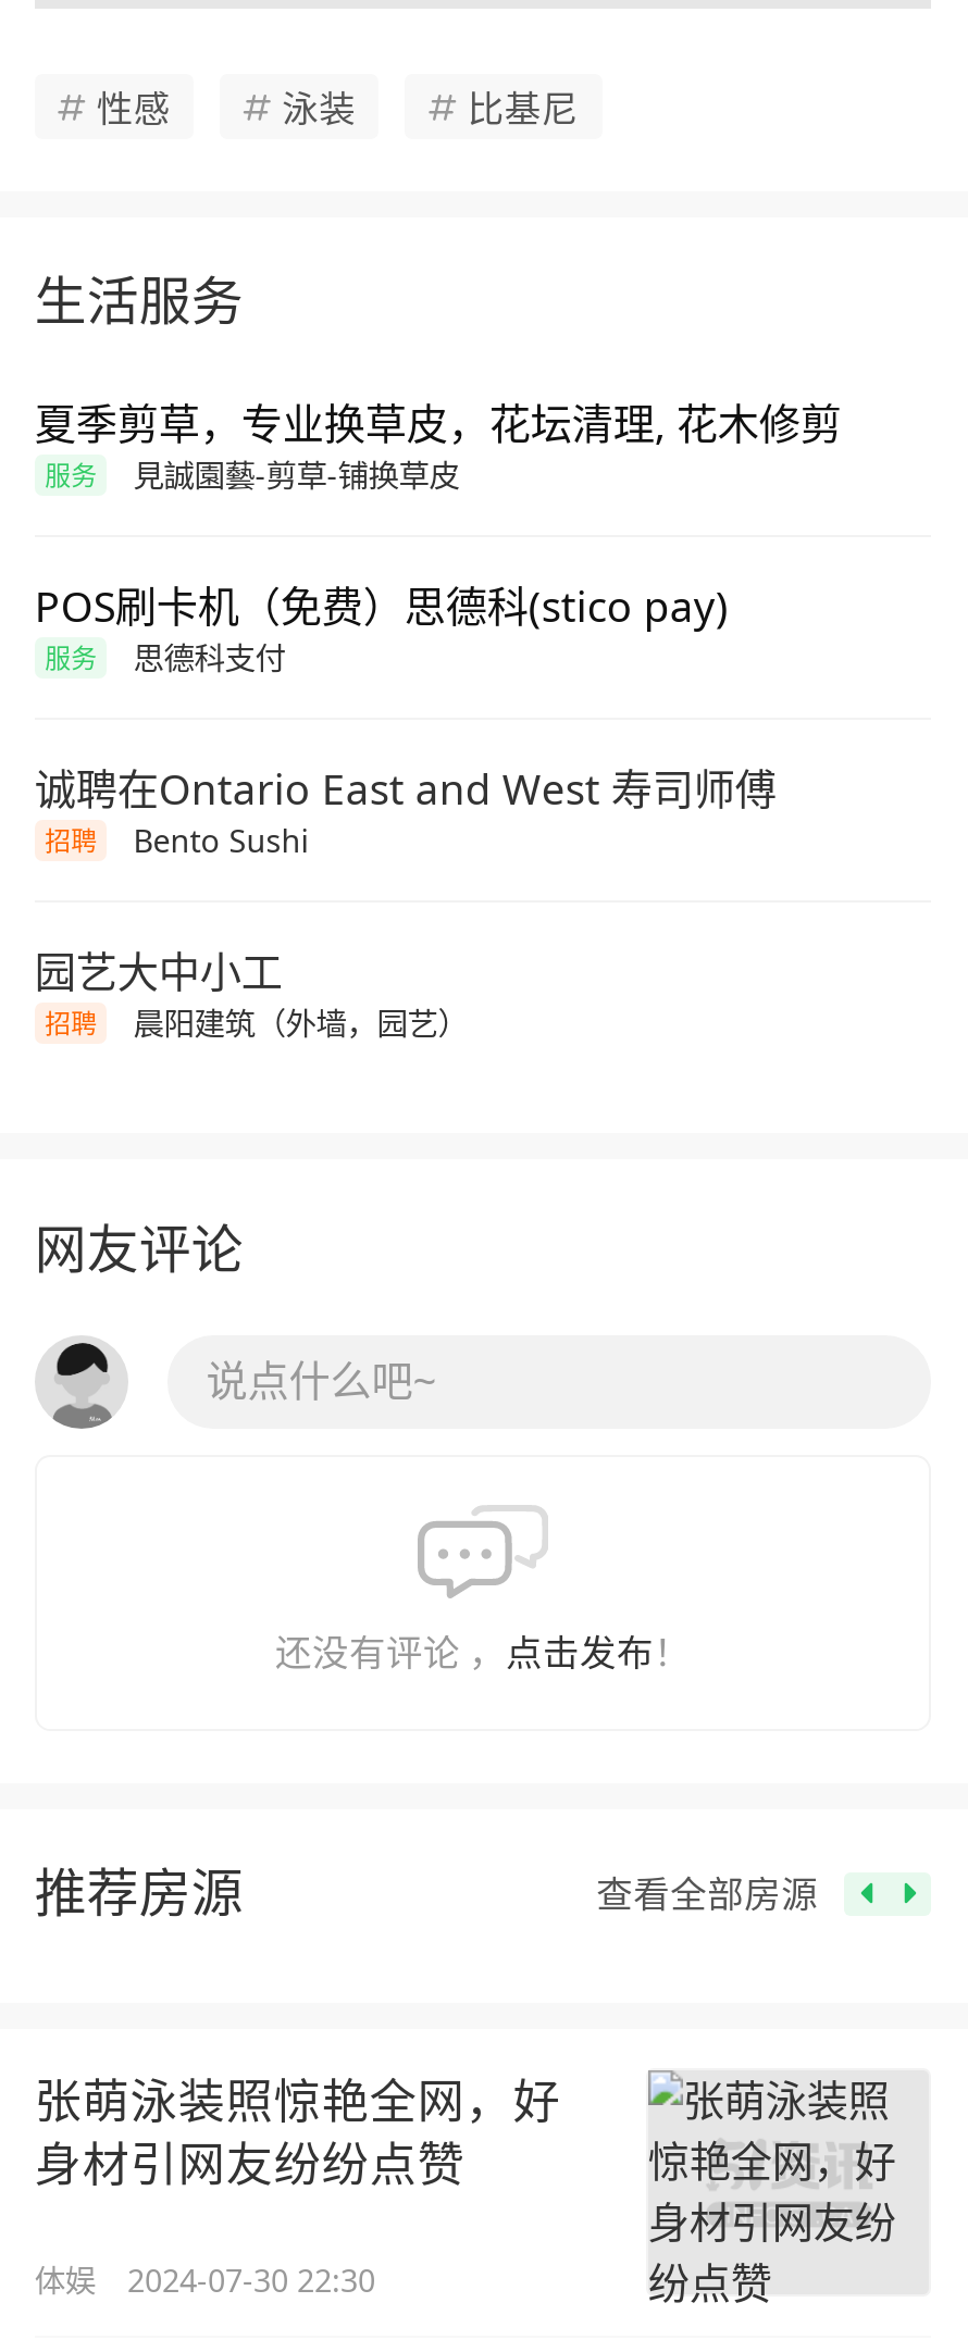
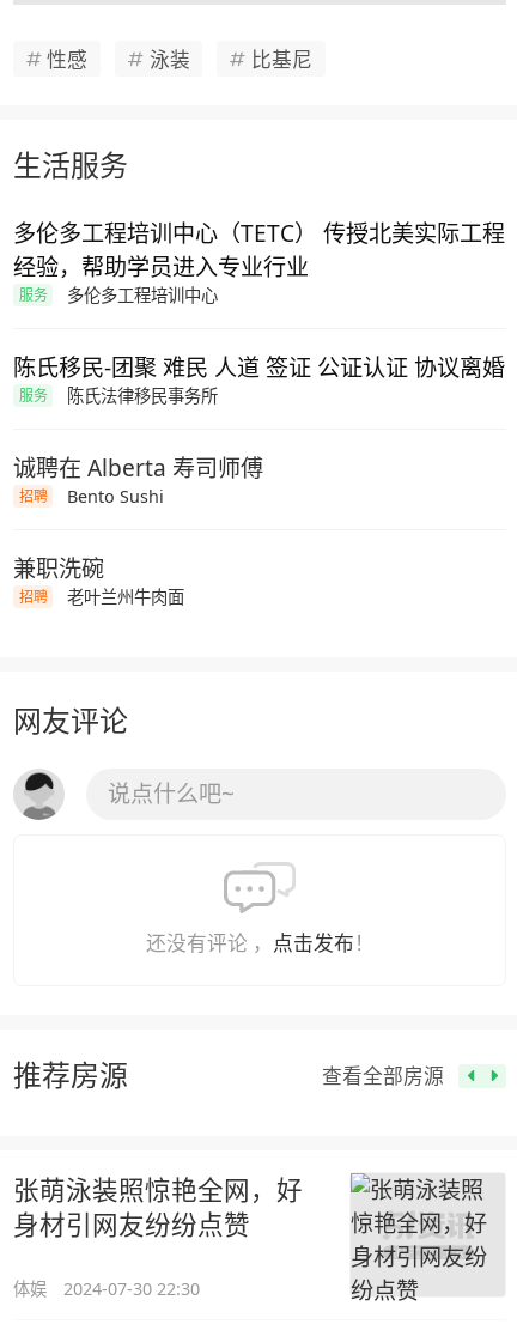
[35,395,842,451] 夏季剪草，专业换草皮，花坛清理, 花木修剪 -> [13,217,505,282] 多伦多工程培训中心（TETC） 传授北美实际工程 | 经验，帮助学员进入专业行业
[133,454,460,495] 見誠園藝-剪草-铺换草皮 -> [67,283,218,306] 多伦多工程培训中心
[35,578,729,634] POS刷卡机（免费）思德科(stico pay) -> [13,351,505,383] 陈氏移民-团聚 难民 人道 签证 公证认证 协议离婚
[133,636,286,678] 思德科支付 -> [67,384,218,407] 陈氏法律移民事务所
[35,760,776,817] 诚聘在Ontario East and West 寿司师傅 -> [13,452,263,483] 诚聘在 Alberta 寿司师傅
[35,943,283,1000] 园艺大中小工 -> [13,553,104,584] 兼职洗碗
[133,1002,468,1043] 晨阳建筑（外墙，园艺） -> [67,585,185,608] 老叶兰州牛肉面

